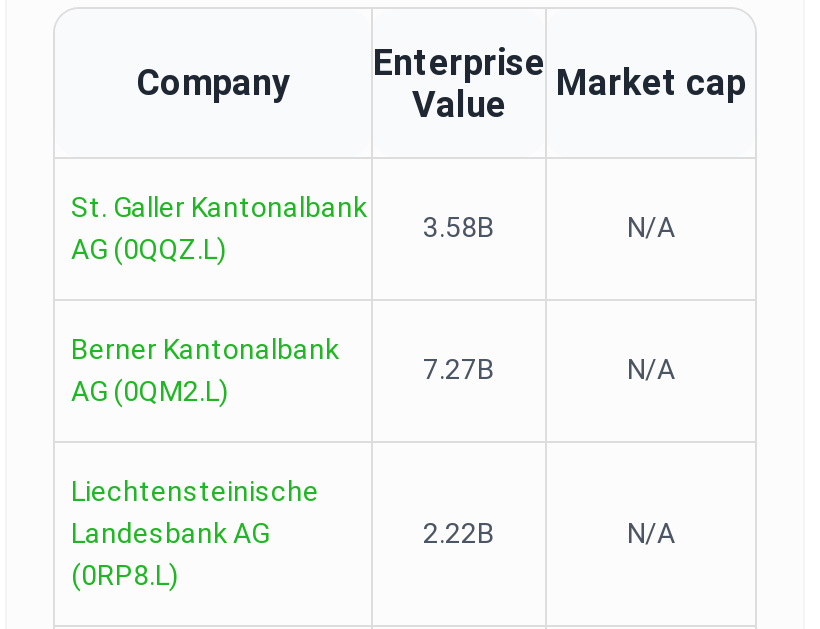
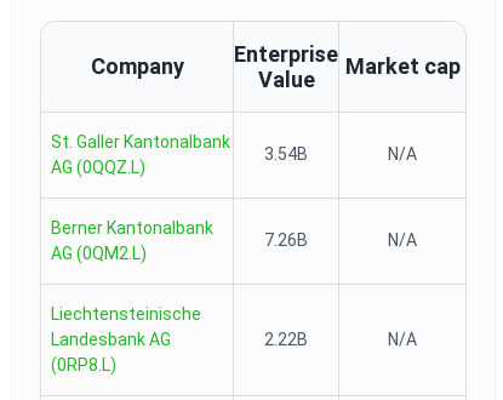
[423,211,495,243] 3.58B -> [264,144,308,164] 3.54B
[423,353,495,385] 7.27B -> [264,230,308,250] 7.26B

